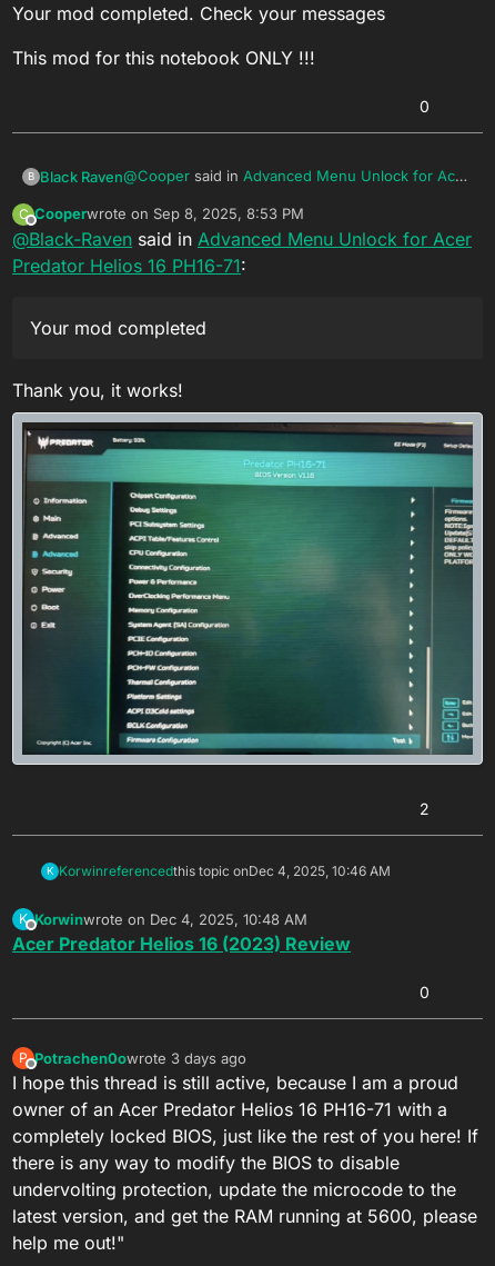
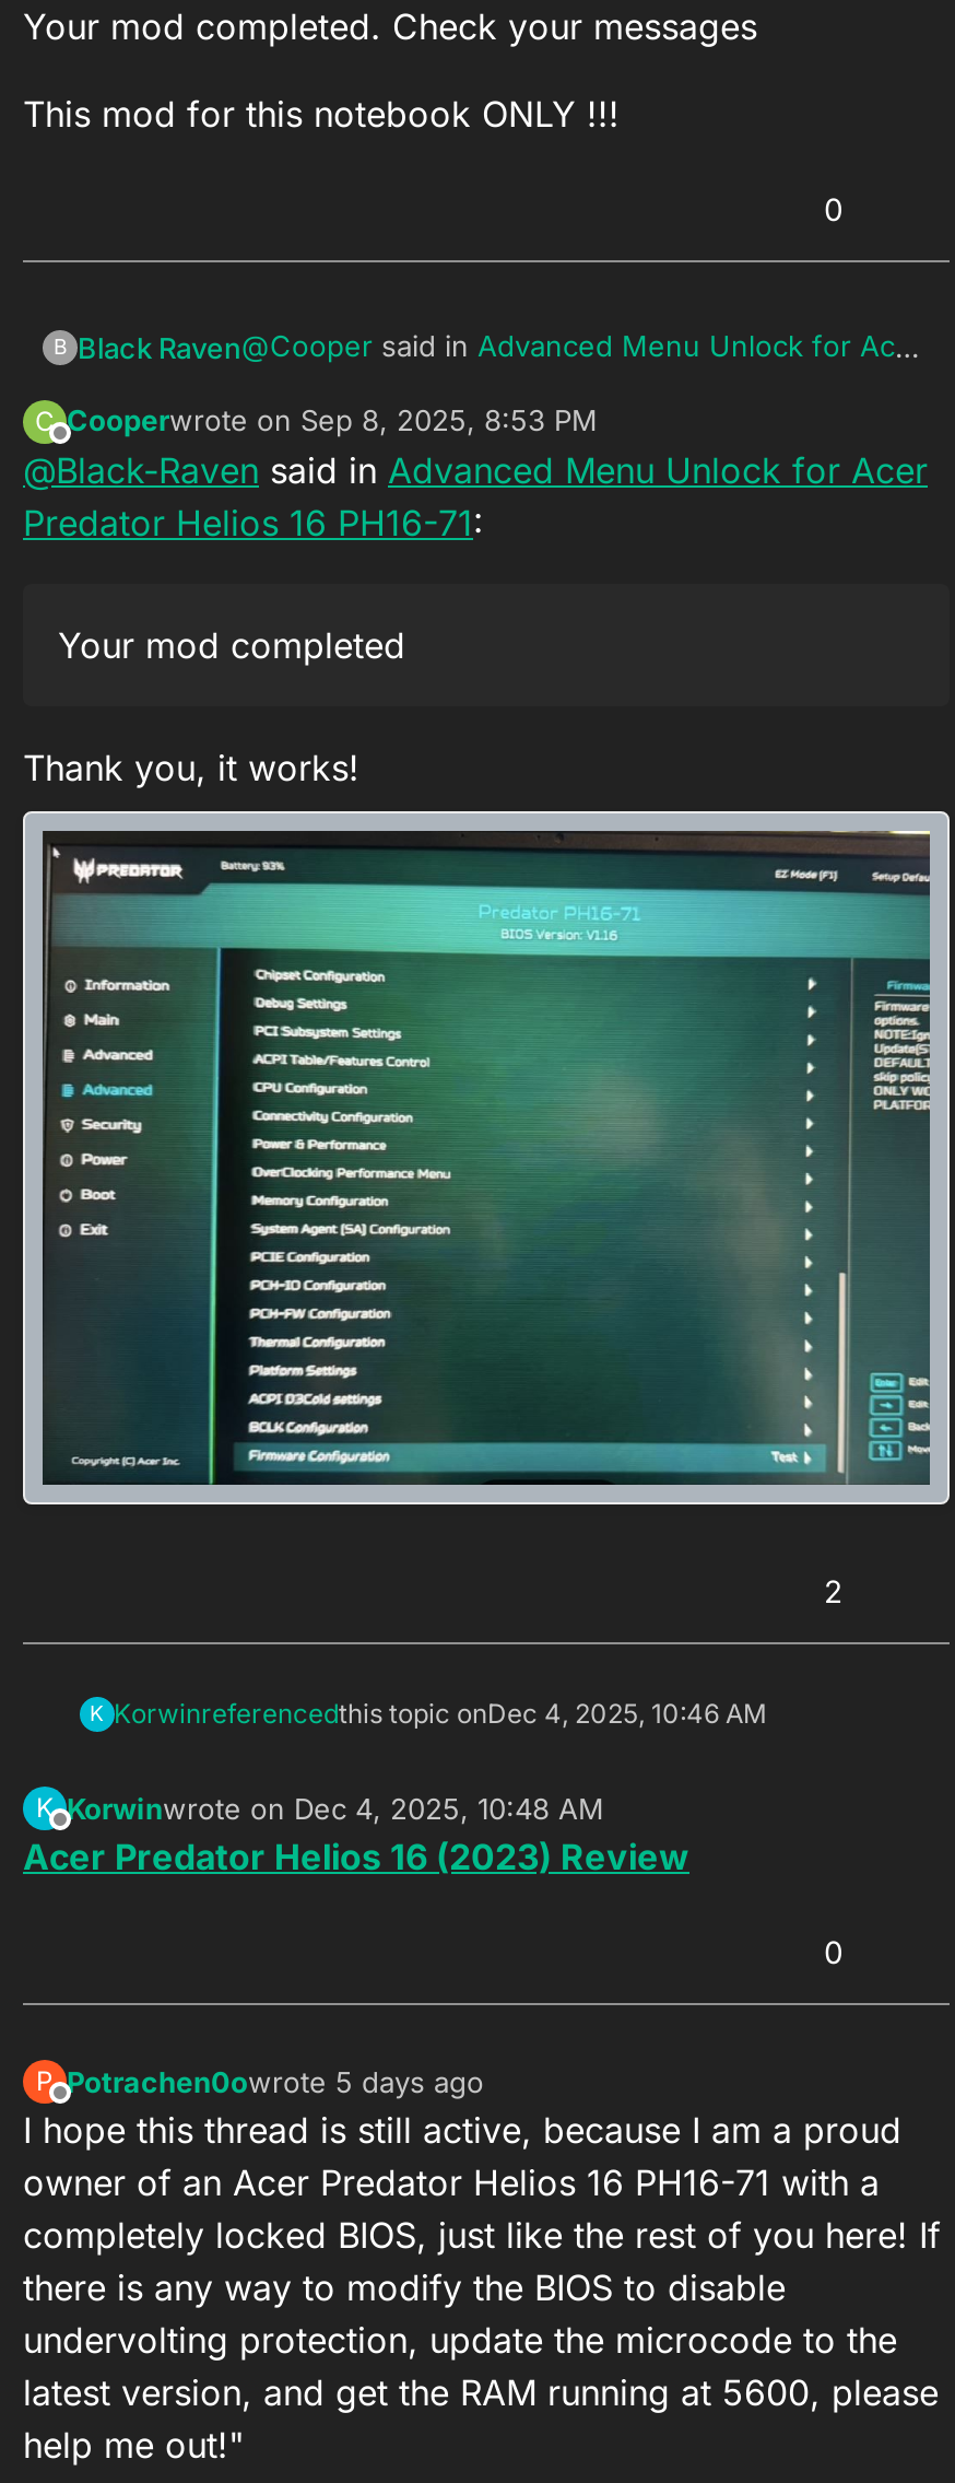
[34,1049,246,1067] Potrachen0owrote 3 days ago -> [67,2064,484,2099] Potrachen0owrote 5 days ago

